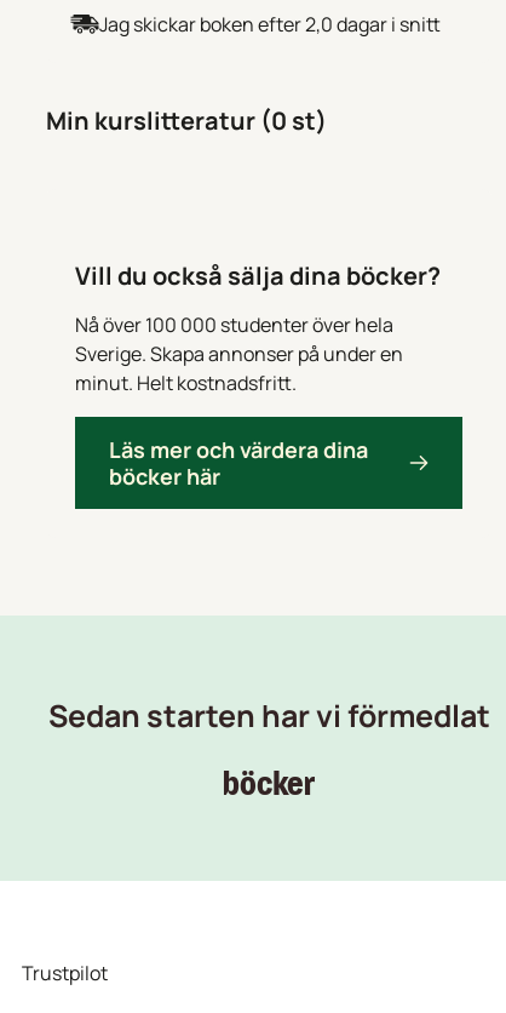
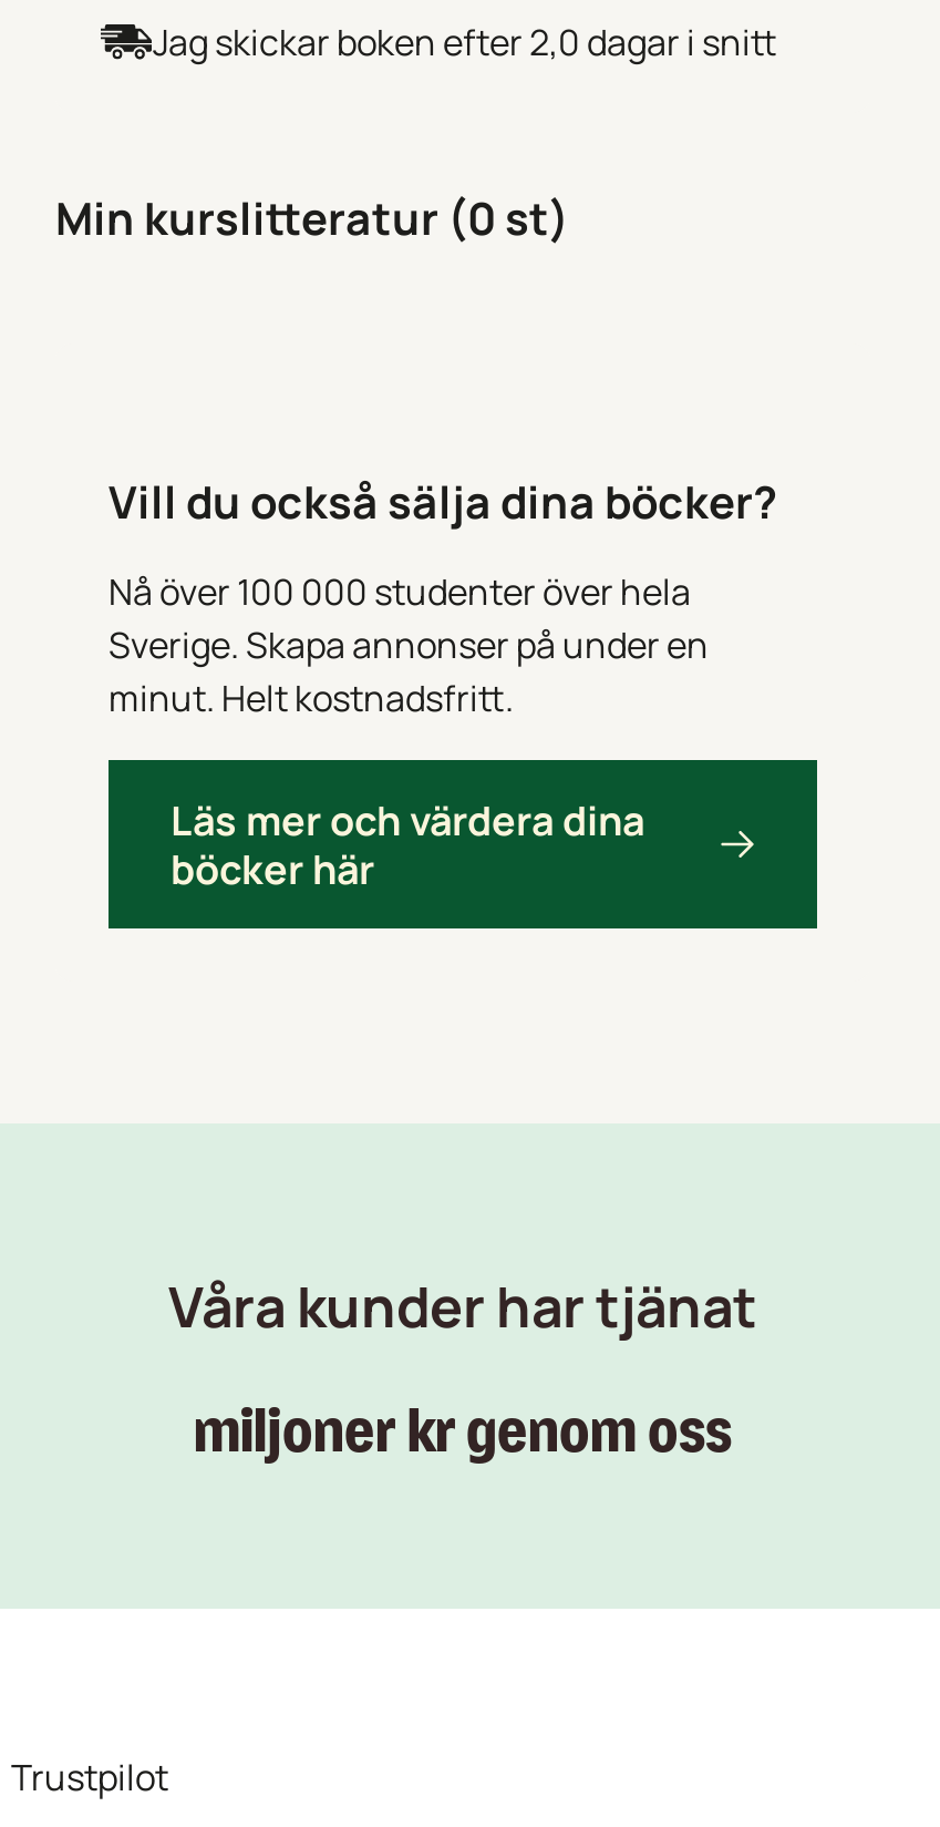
[48,694,490,737] Sedan starten har vi förmedlat -> [168,1267,757,1345] Våra kunder har tjänat
[223,765,315,806] böcker -> [194,1396,732,1471] miljoner kr genom oss

